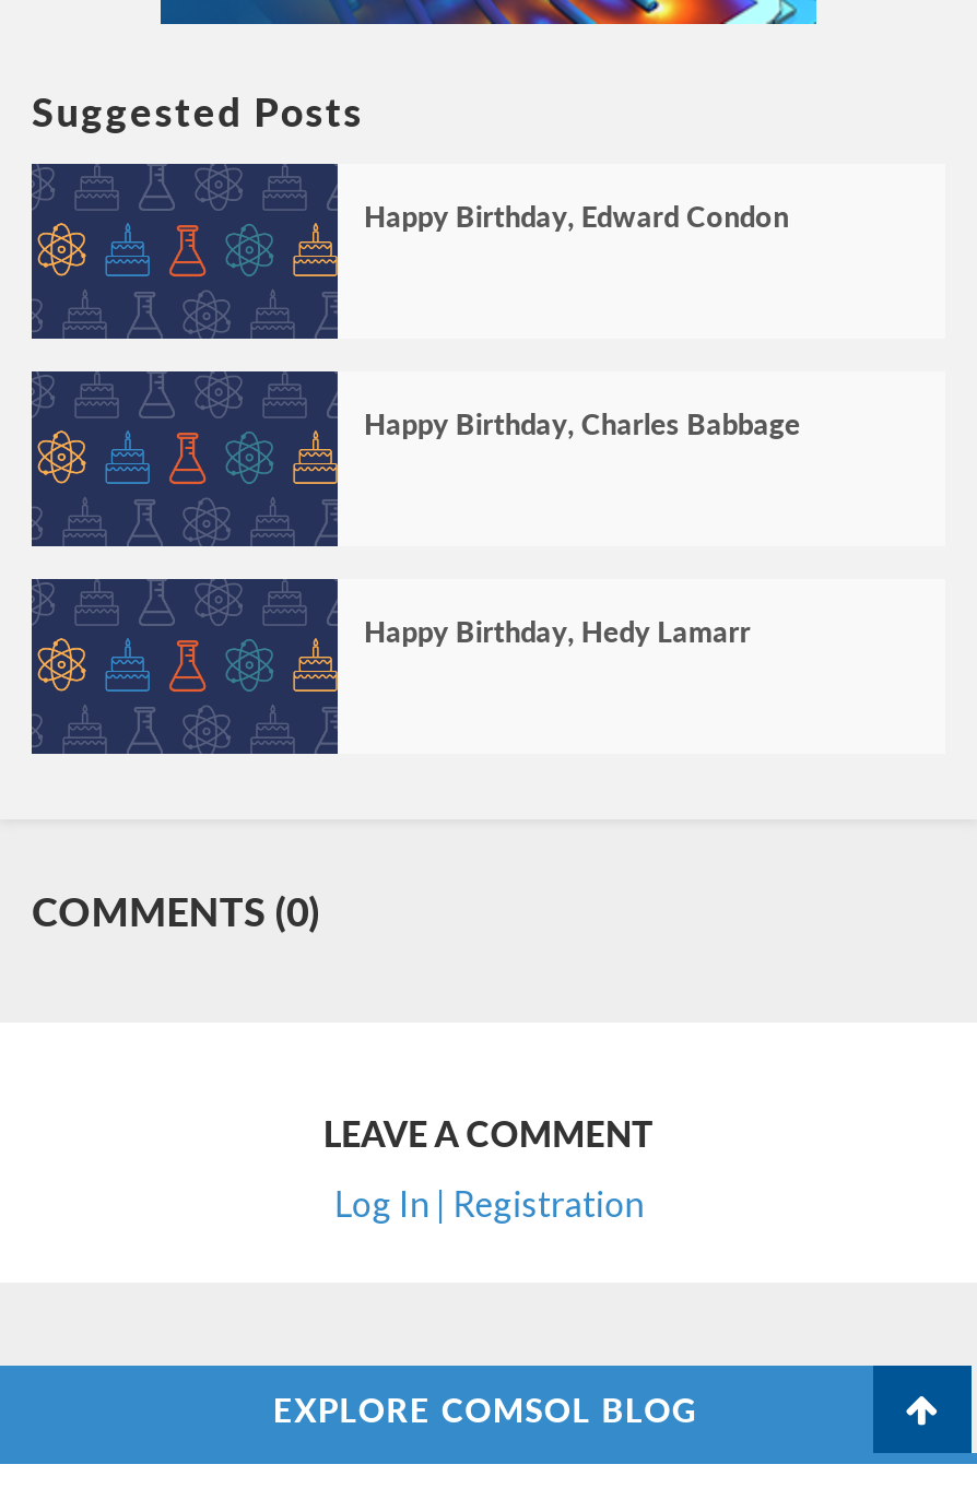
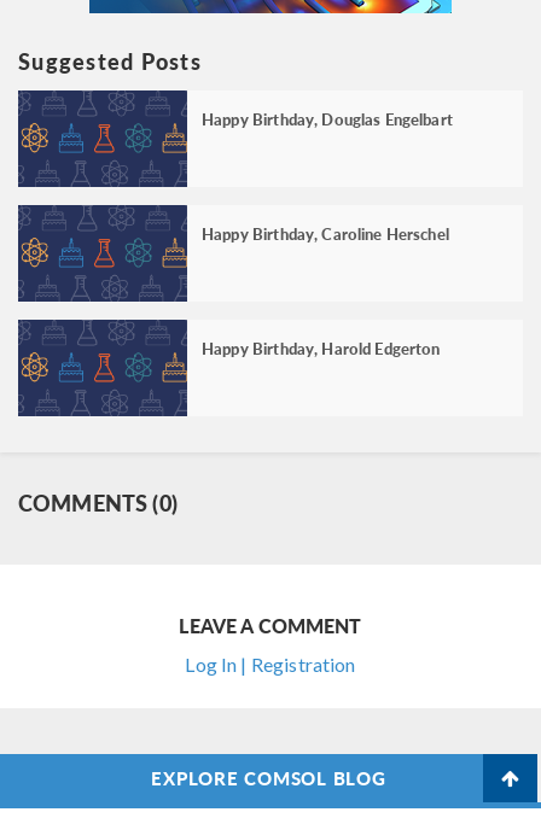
[364,195,789,236] Happy Birthday, Edward Condon -> [202,107,453,130] Happy Birthday, Douglas Engelbart
[364,402,800,444] Happy Birthday, Charles Babbage -> [202,222,449,245] Happy Birthday, Caroline Herschel
[364,610,751,651] Happy Birthday, Hedy Lamarr -> [202,337,440,360] Happy Birthday, Harold Edgerton

